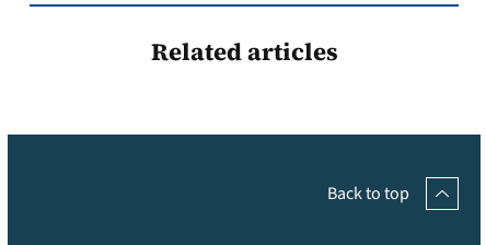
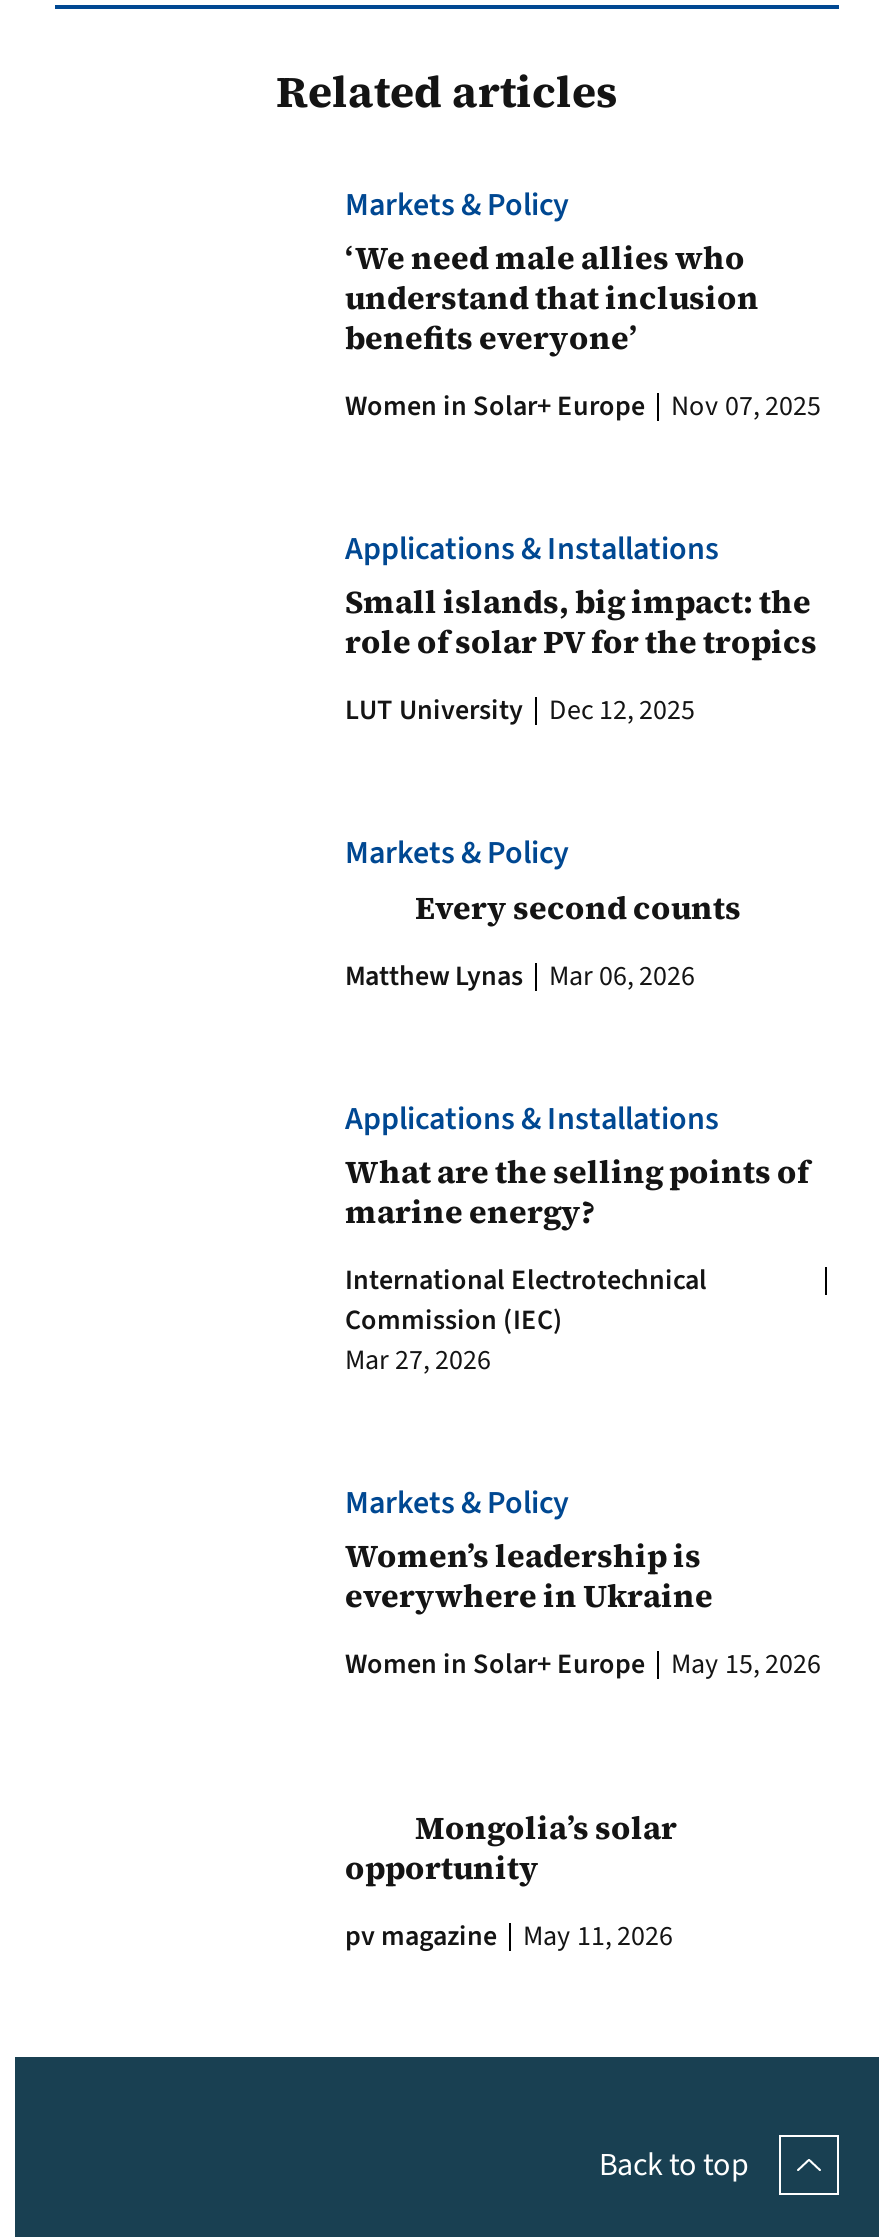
none -> [345,183,821,1685] Markets & Policy | ‘We need male allies who | understand that inclusion | benefits everyone’ | Women in Solar+ Europe | Nov 07, 2025 | Applications & Installations | Small islands, big impact: the | role of solar PV for the tropics | LUT University | Dec 12, 2025 | Markets & Policy | Every second counts | Matthew Lynas | Mar 06, 2026 | Applications & Installations | What are the selling points of | marine energy? | International Electrotechnical | Commission (IEC) | Mar 27, 2026 | Markets & Policy | Women’s leadership is | everywhere in Ukraine | Women in Solar+ Europe | May 15, 2026
none -> [345,1805,677,1957] Mongolia’s solar | opportunity | pv magazine | May 11, 2026

